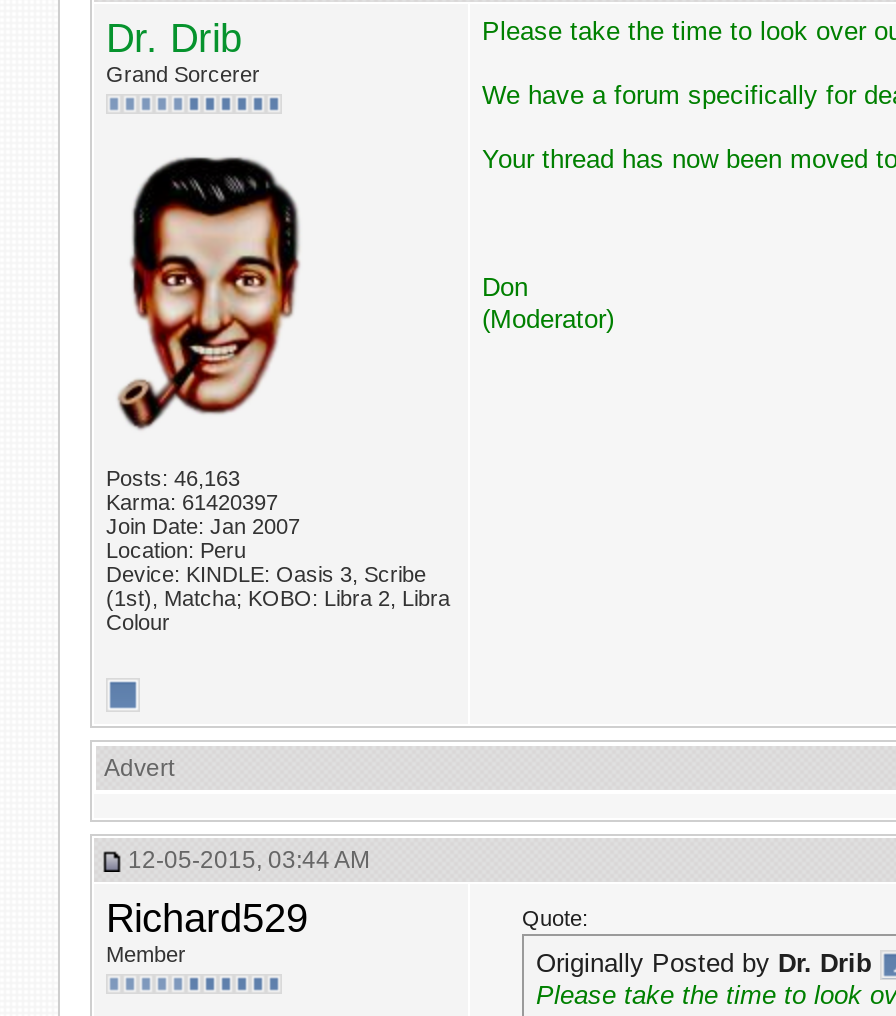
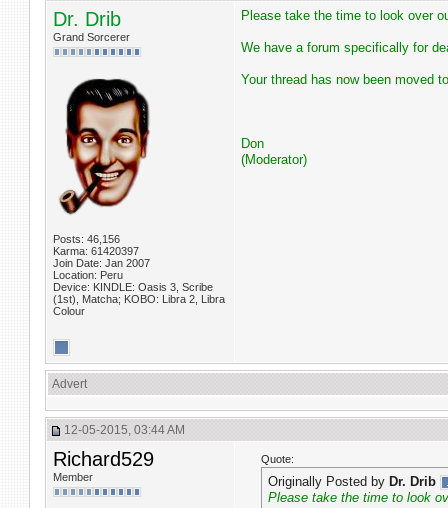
[106,466,240,490] Posts: 46,163 -> [53,233,120,245] Posts: 46,156

